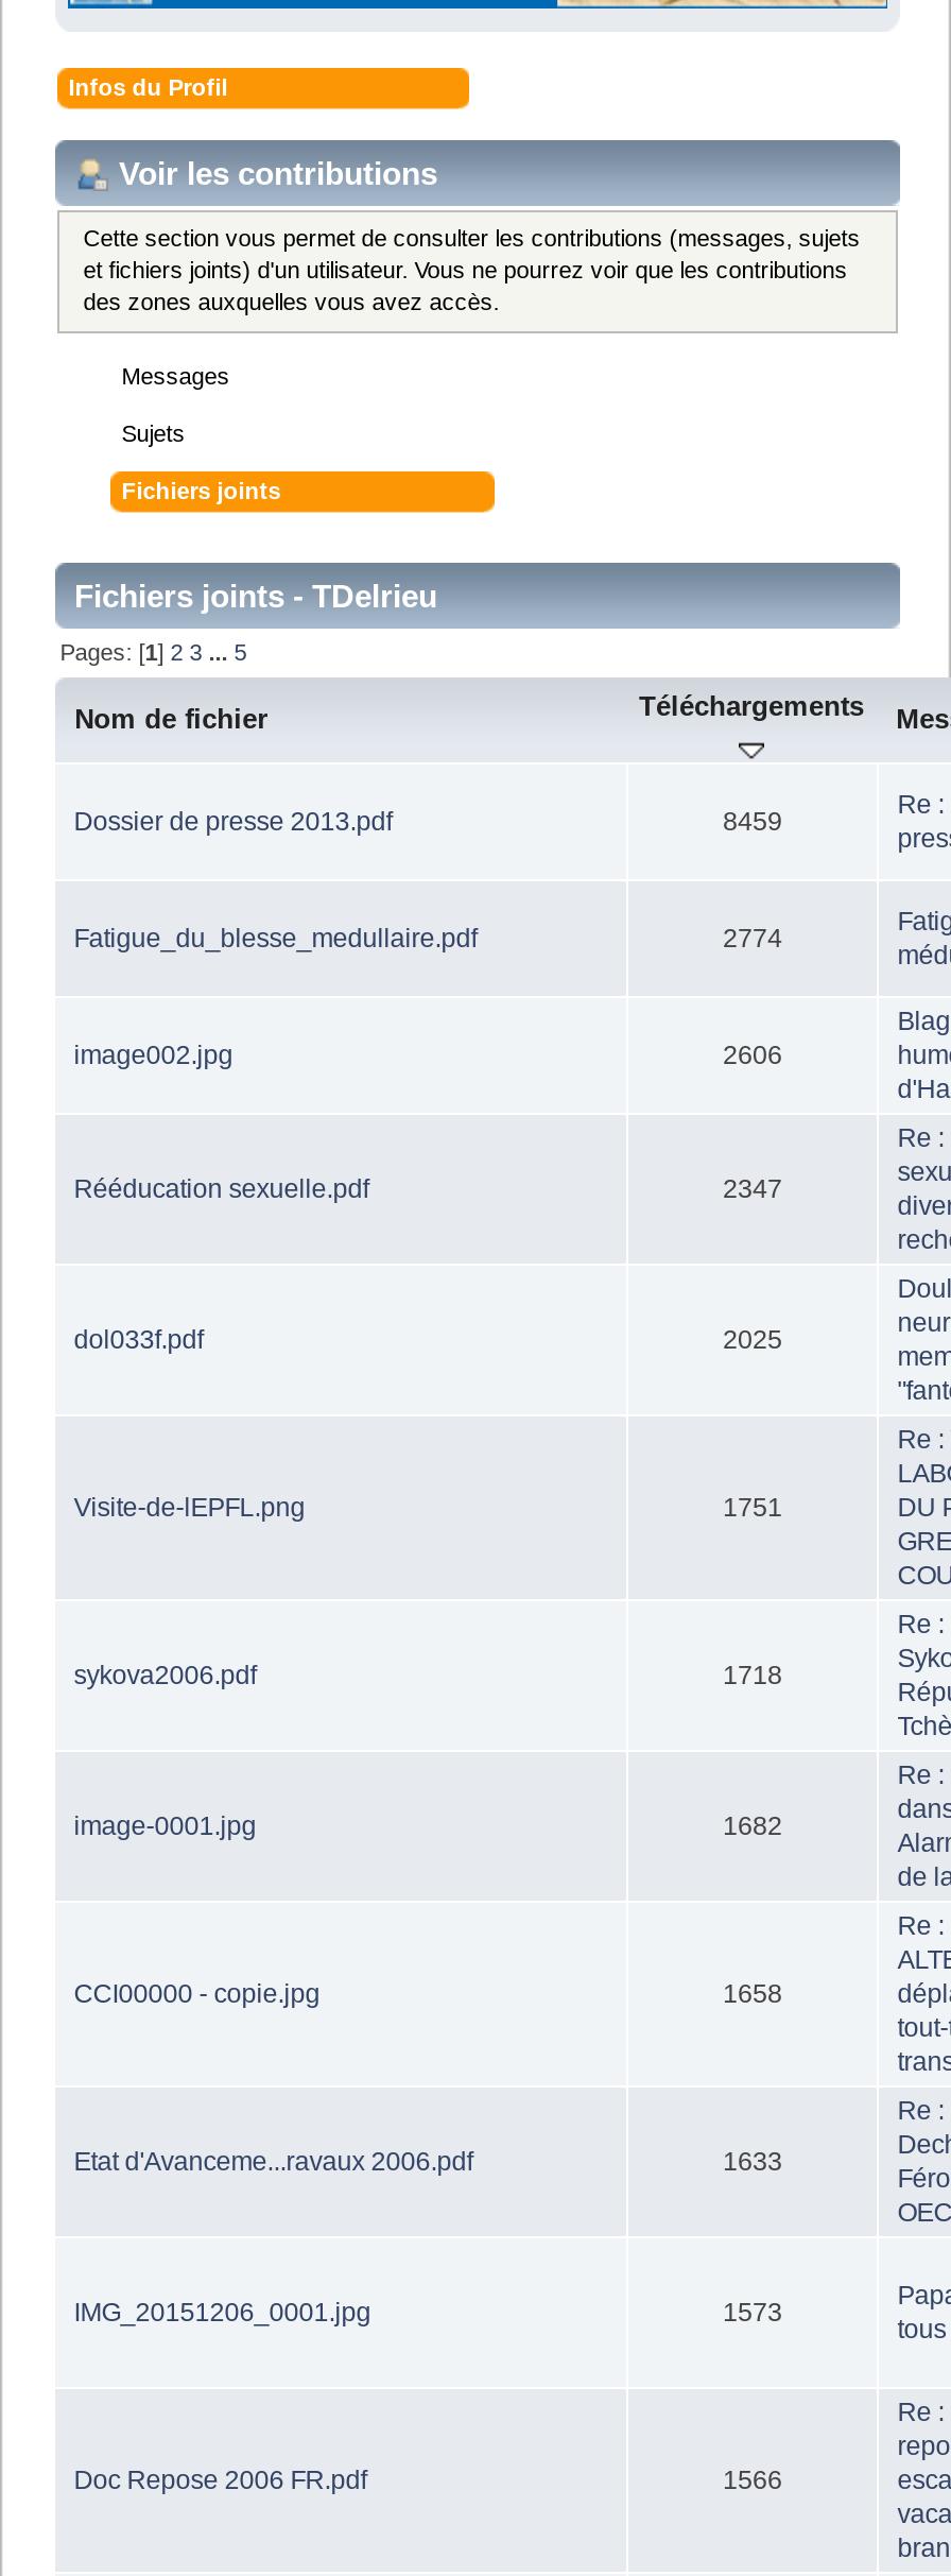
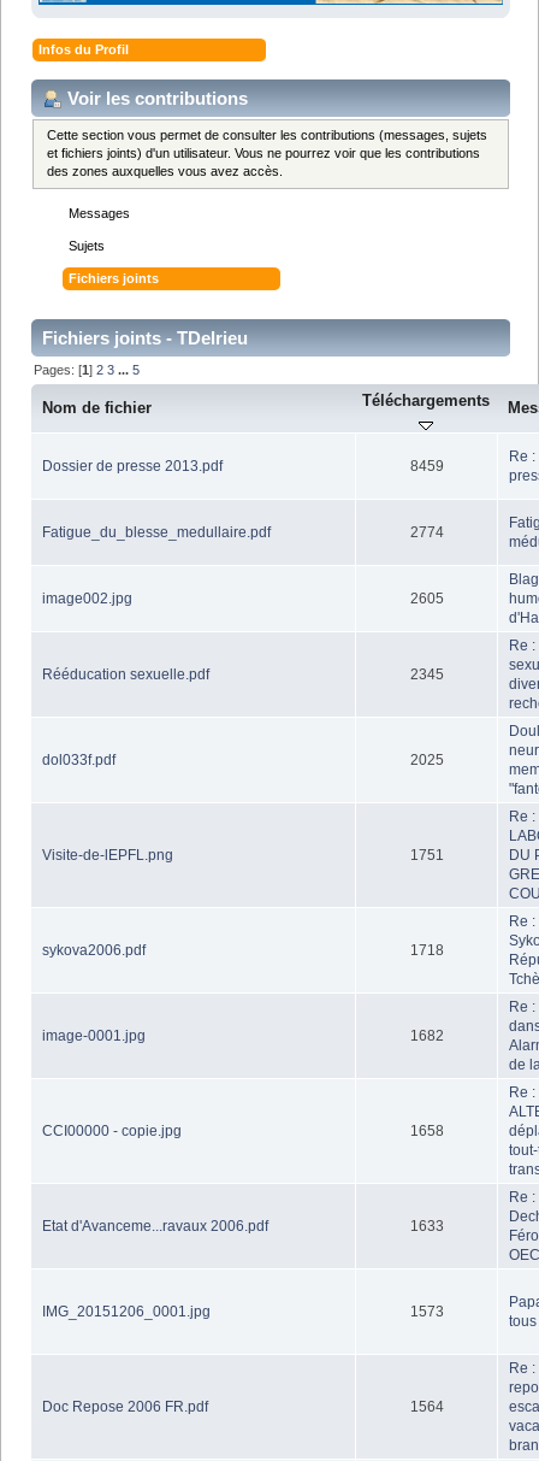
[723,1040,782,1070] 2606 -> [410,590,443,607] 2605
[723,1174,782,1204] 2347 -> [410,666,443,683] 2345
[723,2465,782,2495] 1566 -> [410,1398,443,1415] 1564

